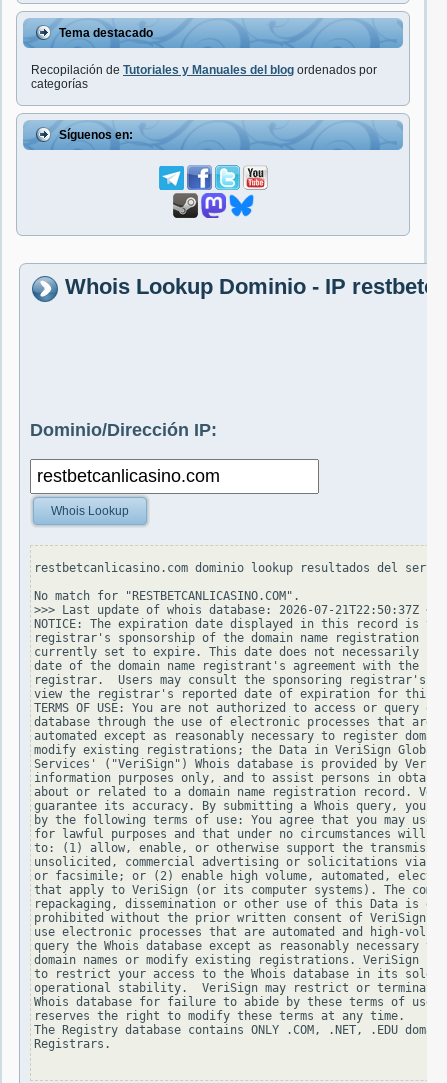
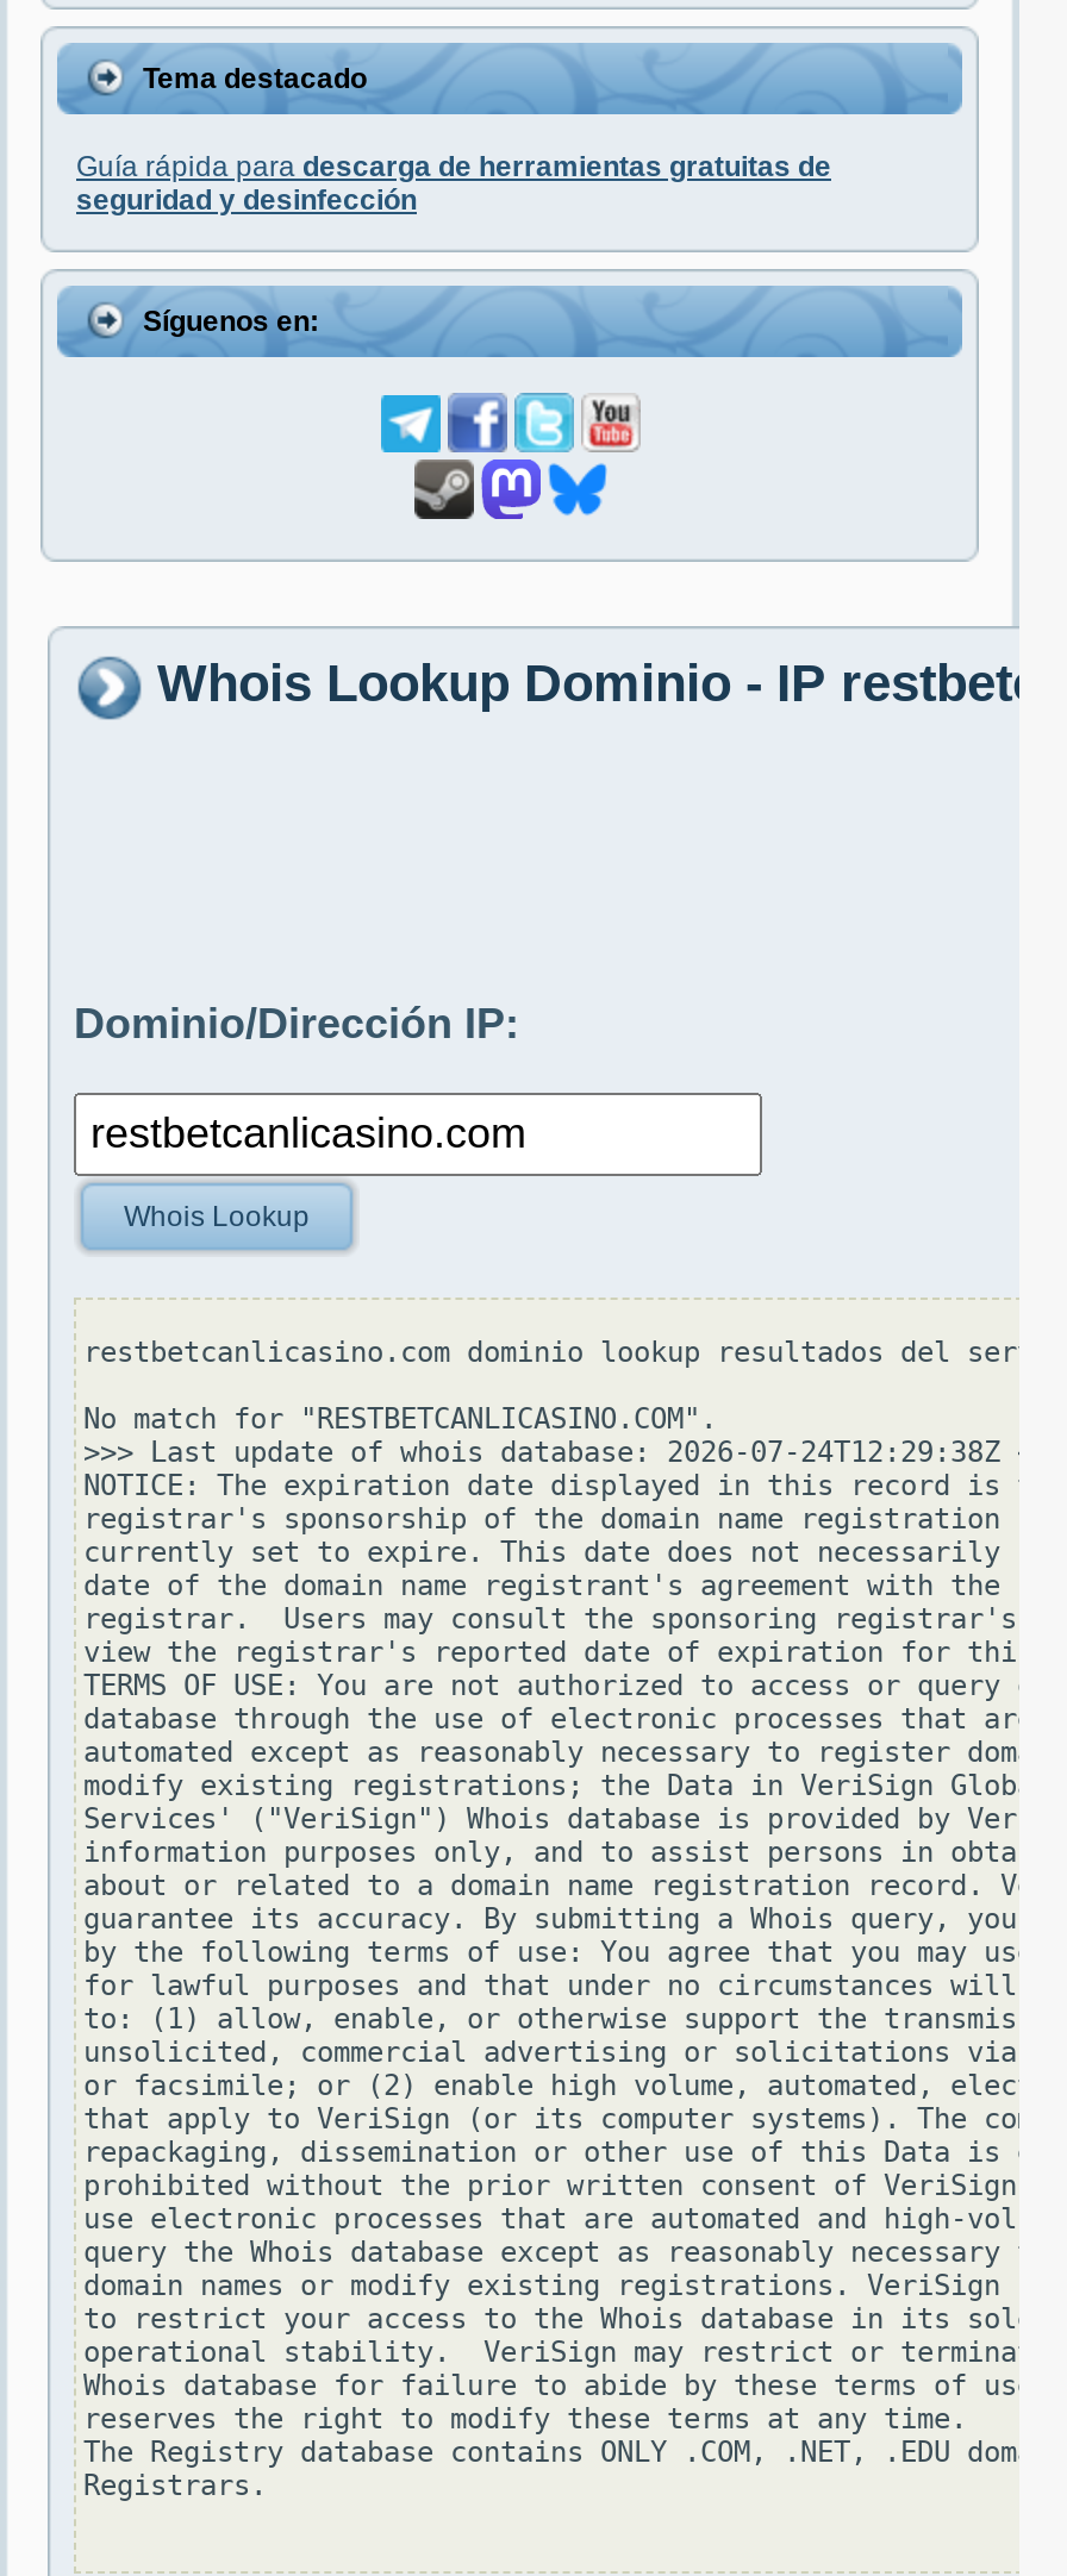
[31,63,377,91] Recopilación de Tutoriales y Manuales del blog ordenados por | categorías -> [76,150,831,217] Guía rápida para descarga de herramientas gratuitas de | seguridad y desinfección
[34,603,447,617] >>> Last update of whois database: 2026-07-21T22:50:37Z <<< -> [83,1437,1067,1470] >>> Last update of whois database: 2026-07-24T12:29:38Z <<<

